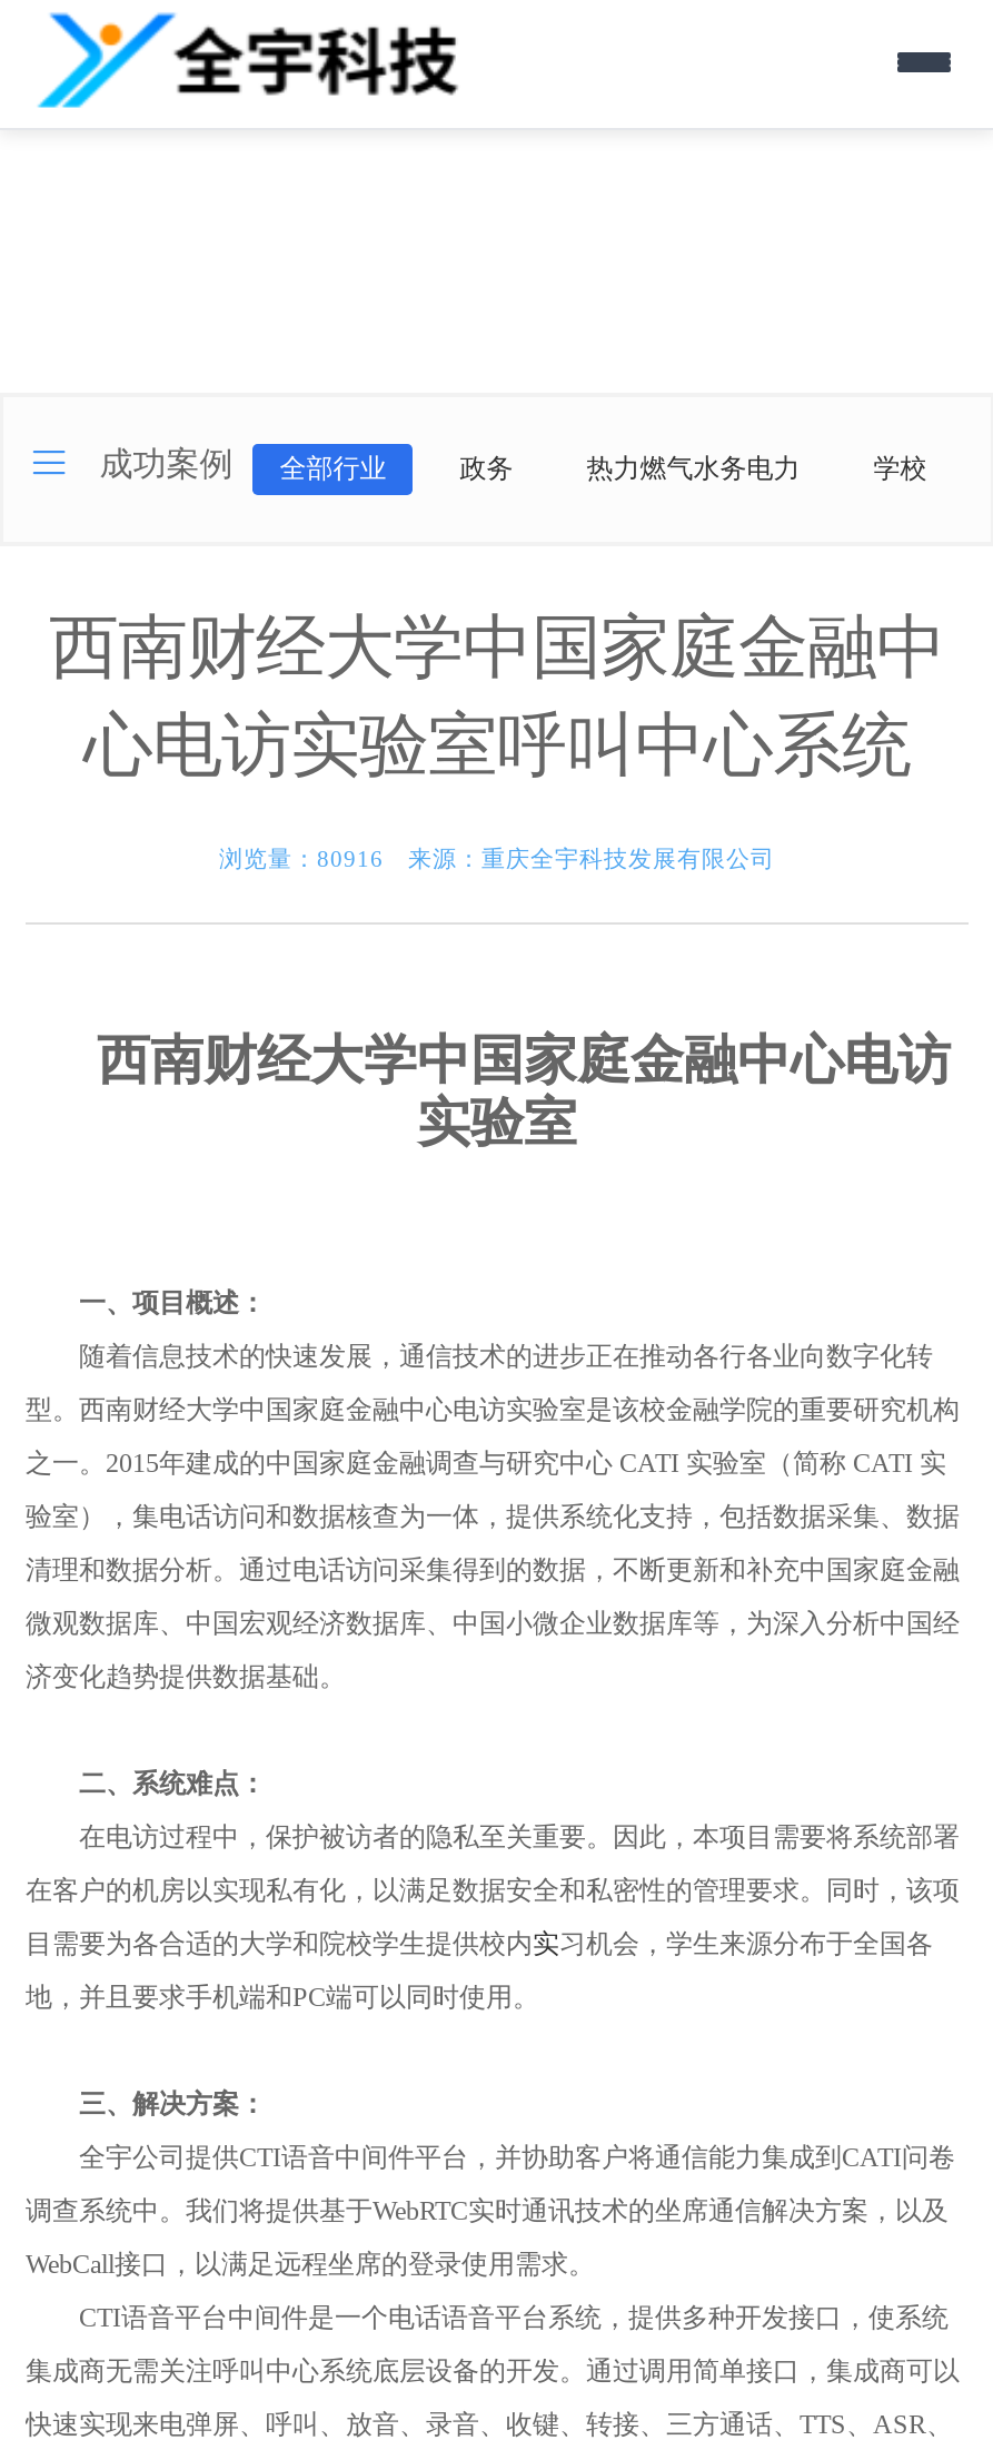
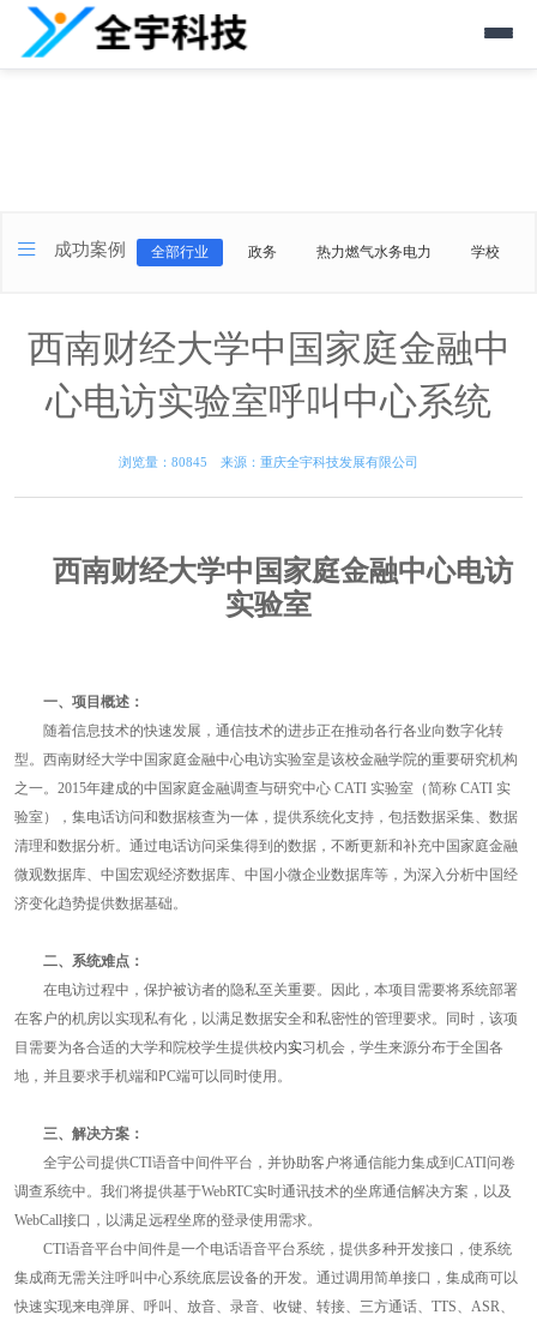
[219,847,775,871] 浏览量：80916 来源：重庆全宇科技发展有限公司 -> [119,456,418,469] 浏览量：80845 来源：重庆全宇科技发展有限公司

